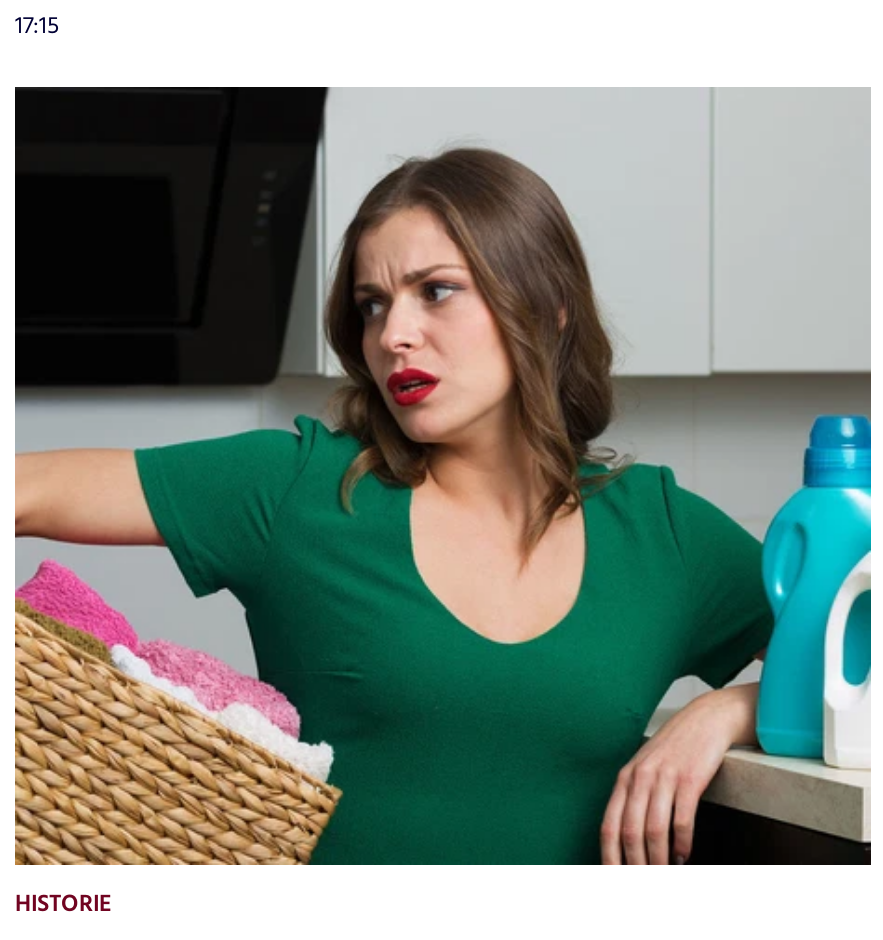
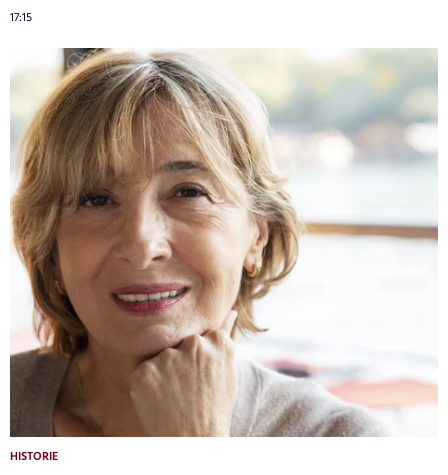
[13,84,873,868] [image] -> [9,48,439,438] [image]

